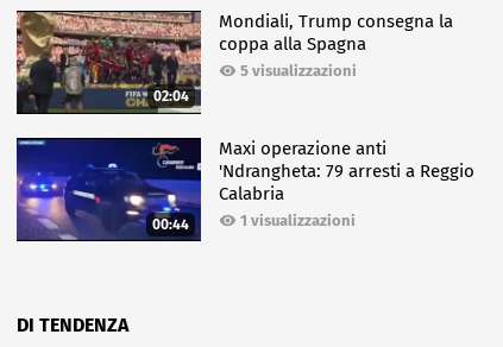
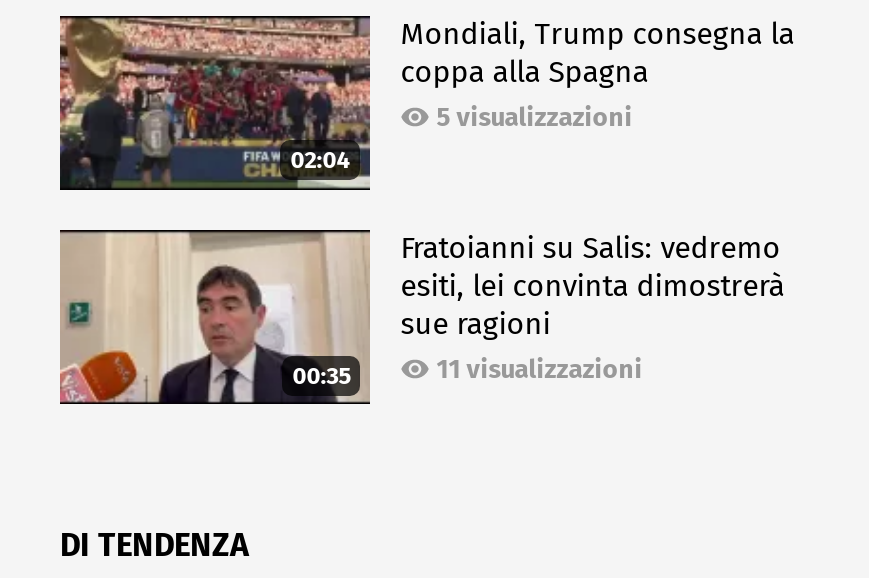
[15,138,202,241] [image] | 00:44 -> [58,230,372,404] [image] | 00:35
[219,138,475,230] Maxi operazione anti | 'Ndrangheta: 79 arresti a Reggio | Calabria | 1 visualizzazioni -> [400,231,784,385] Fratoianni su Salis: vedremo | esiti, lei convinta dimostrerà | sue ragioni | 11 visualizzazioni

